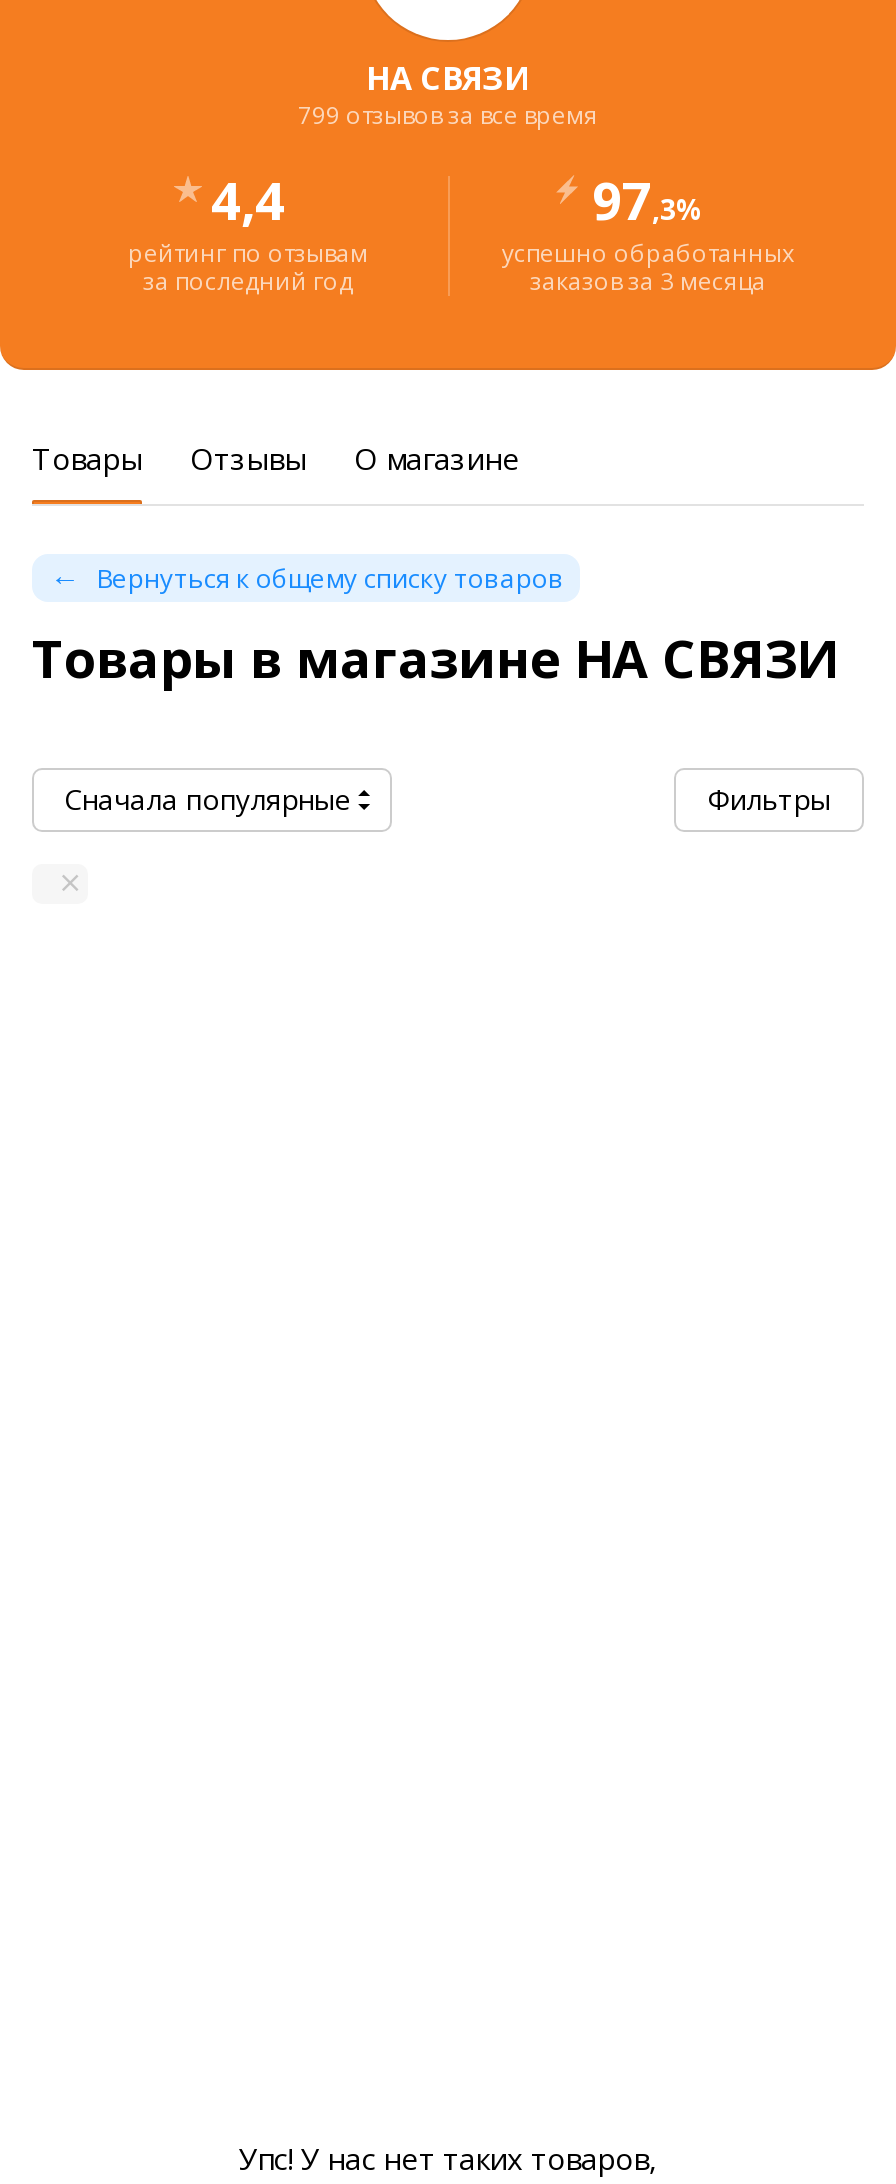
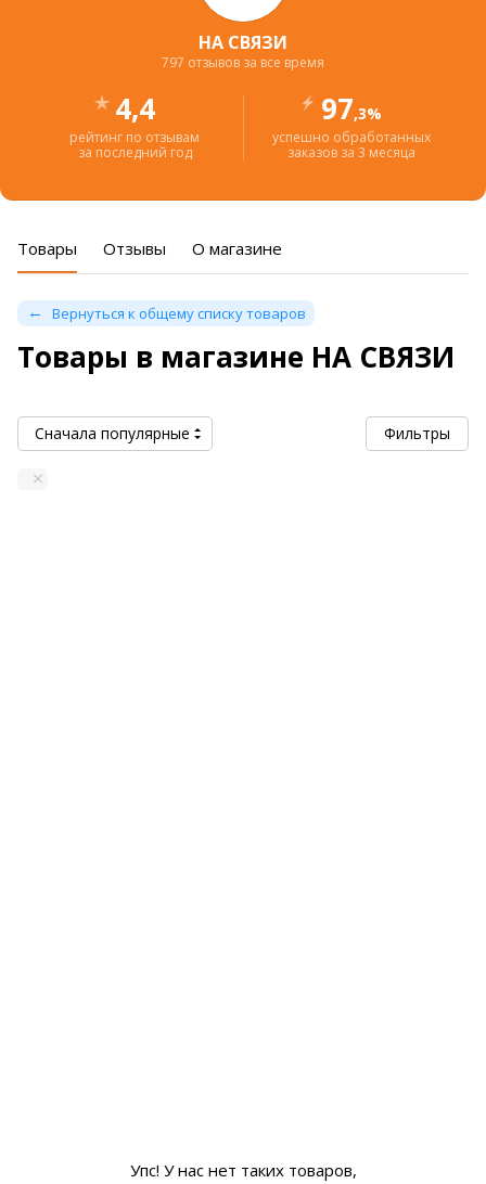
[298,98,598,132] 799 отзывов за все время -> [162,53,324,72] 797 отзывов за все время

